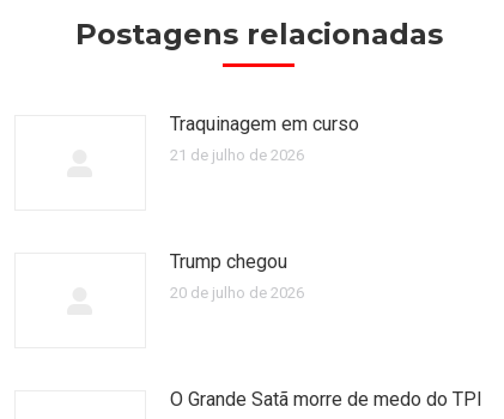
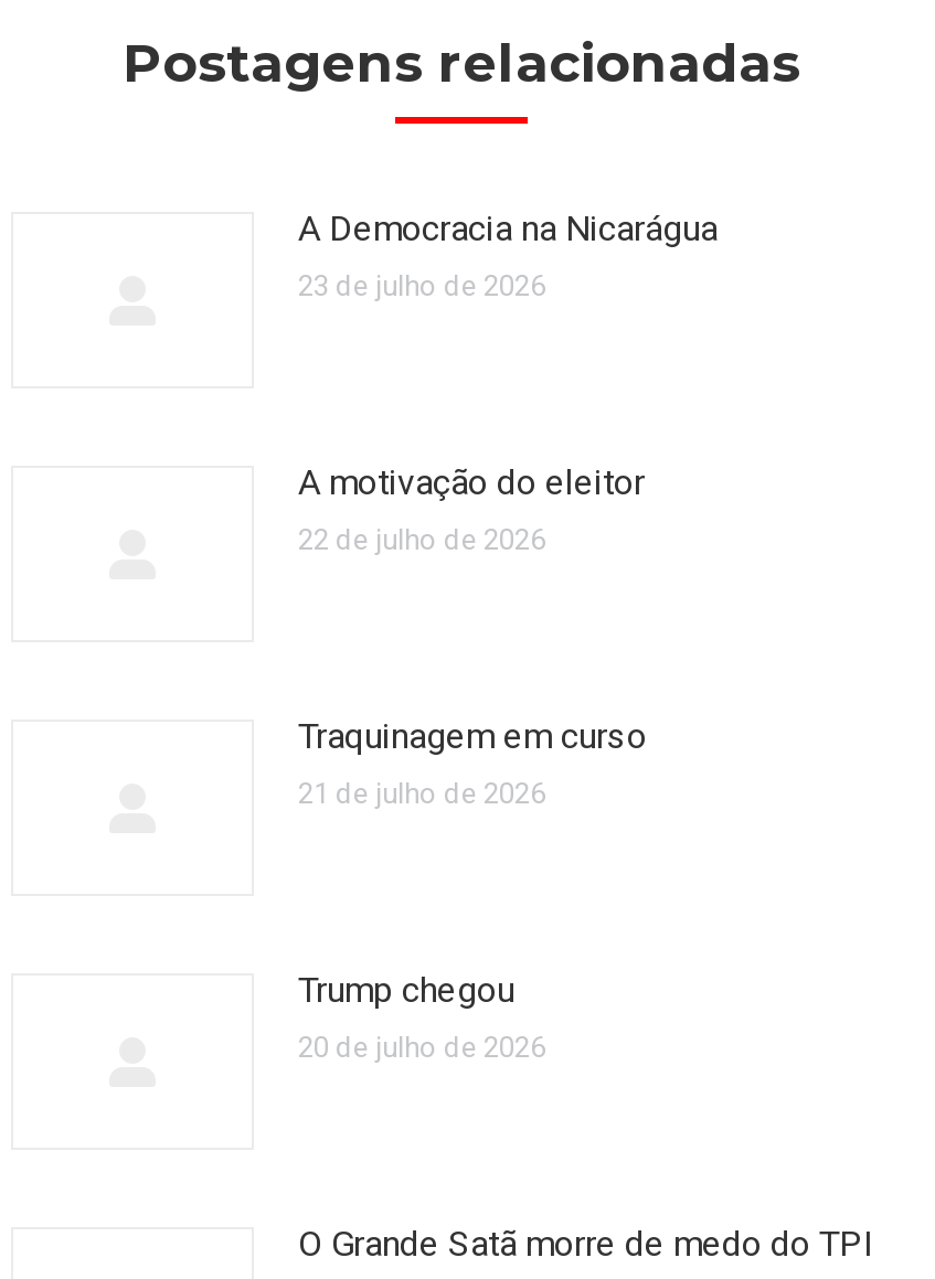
none -> [298,207,718,302] A Democracia na Nicarágua | 23 de julho de 2026
none -> [298,461,645,556] A motivação do eleitor | 22 de julho de 2026

